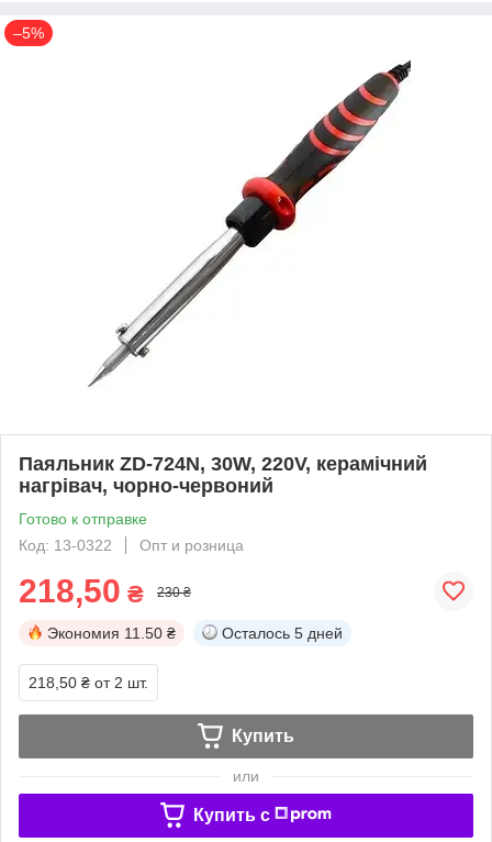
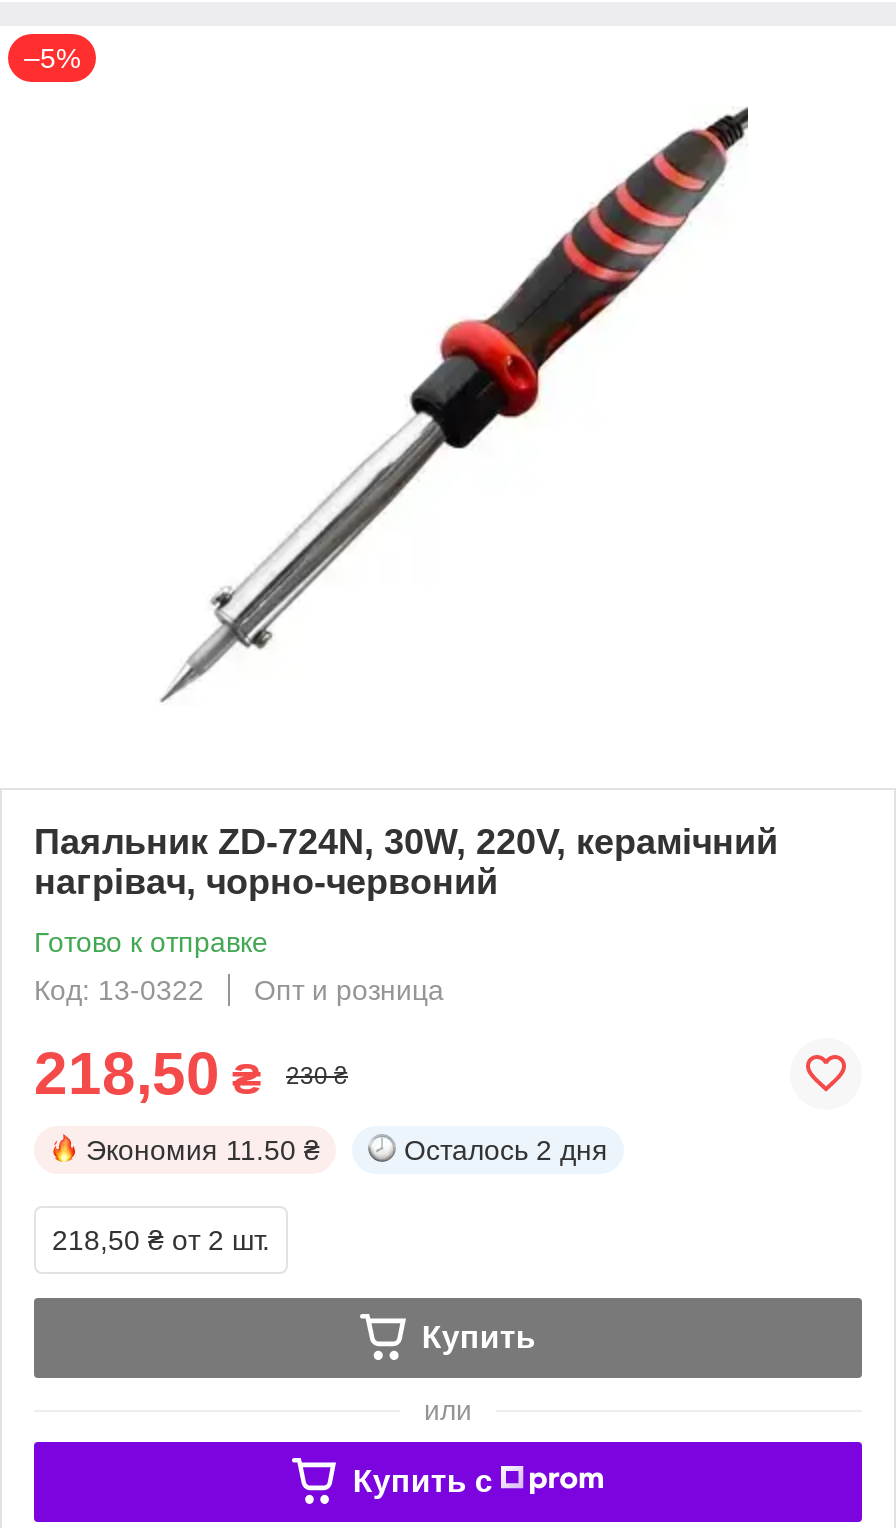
[222,624,343,642] Осталось 5 дней -> [404,1134,608,1166] Осталось 2 дня

